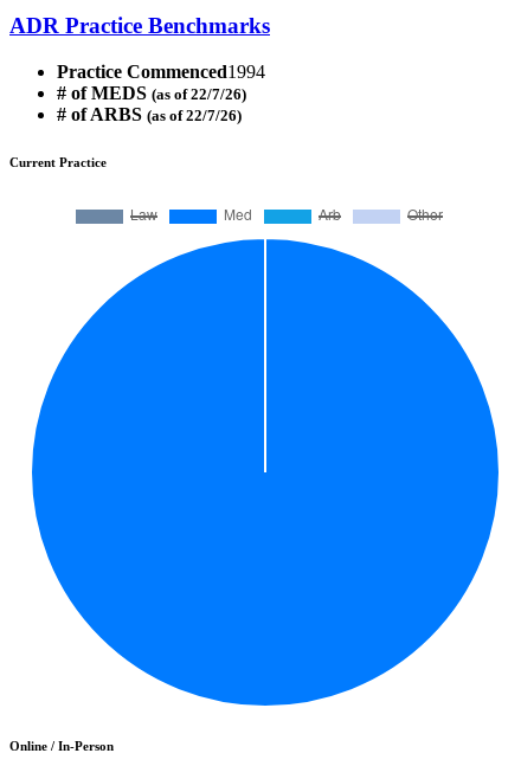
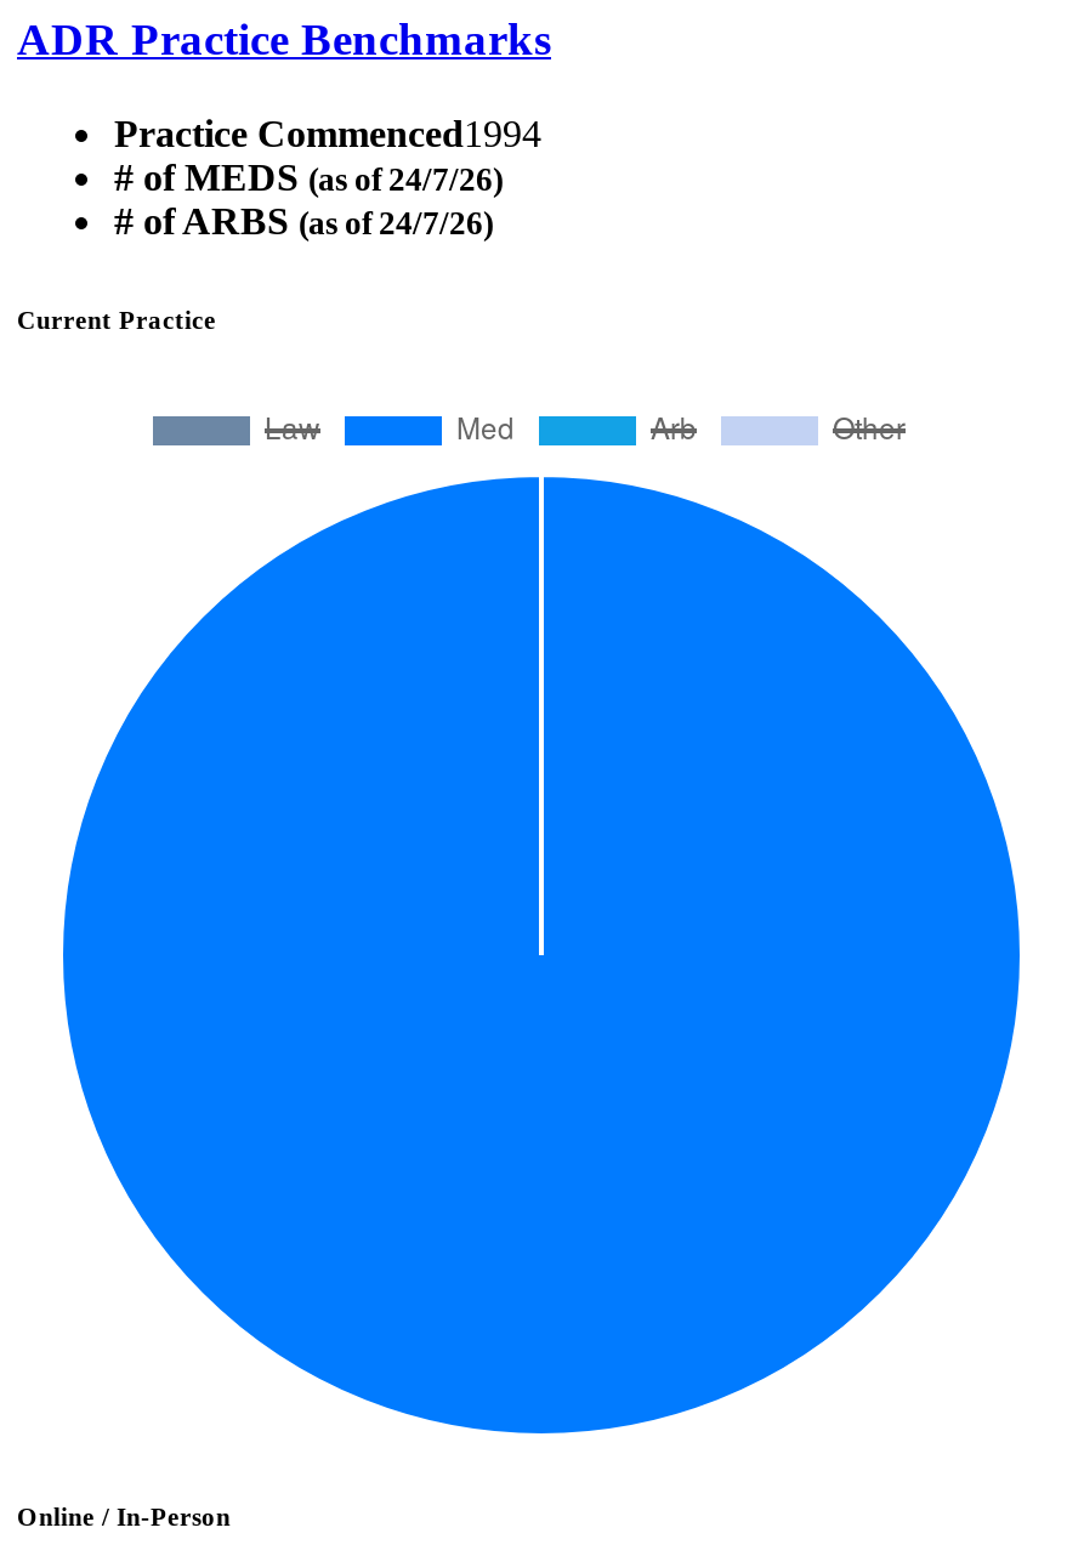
[57,82,246,102] # of MEDS (as of 22/7/26) -> [114,155,503,197] # of MEDS (as of 24/7/26)
[57,104,242,124] # of ARBS (as of 22/7/26) -> [114,199,493,240] # of ARBS (as of 24/7/26)

